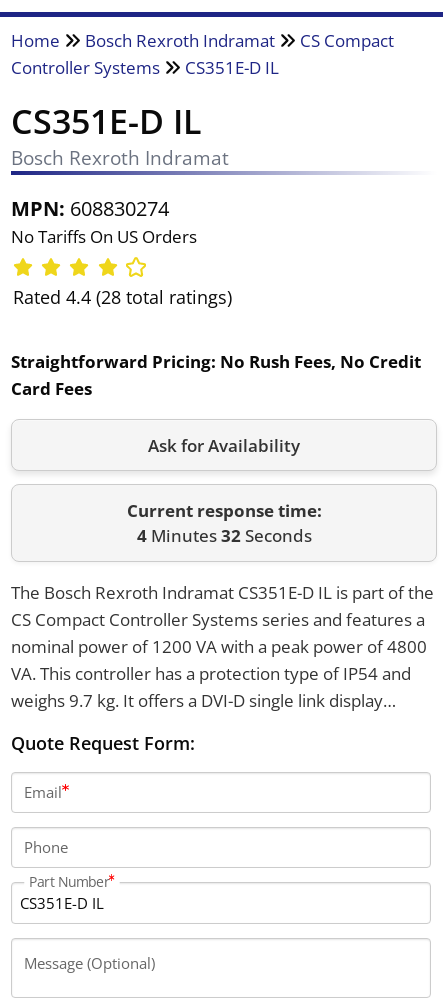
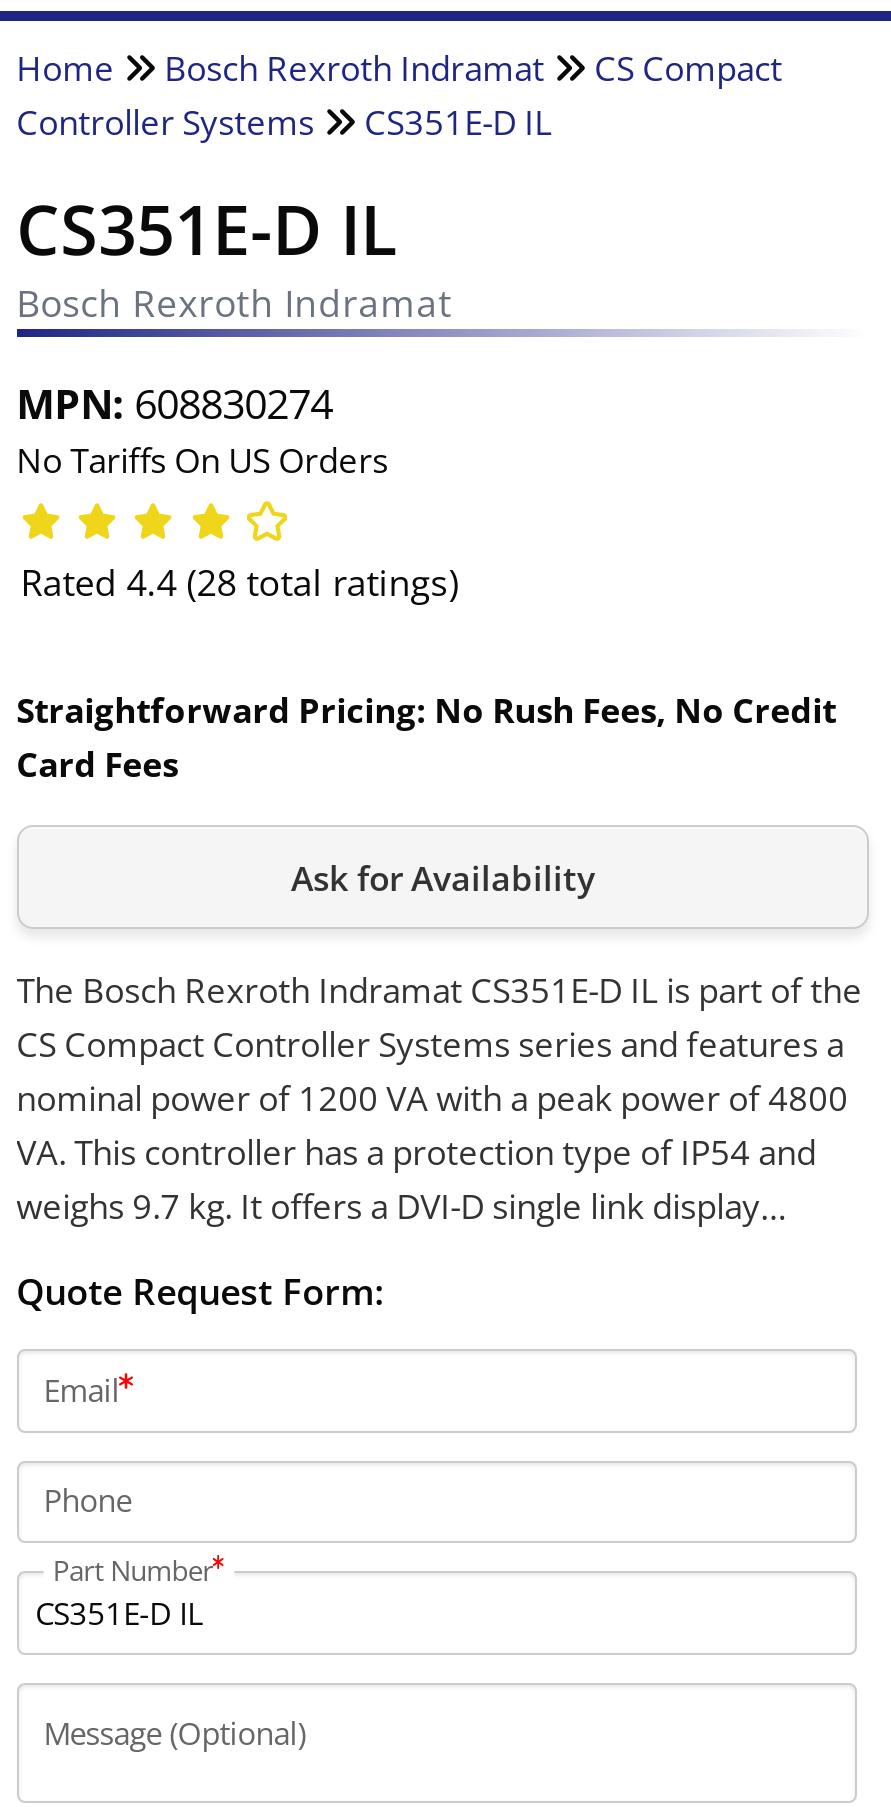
[126,499,321,547] Current response time: | 4 Minutes 32 Seconds -> none

